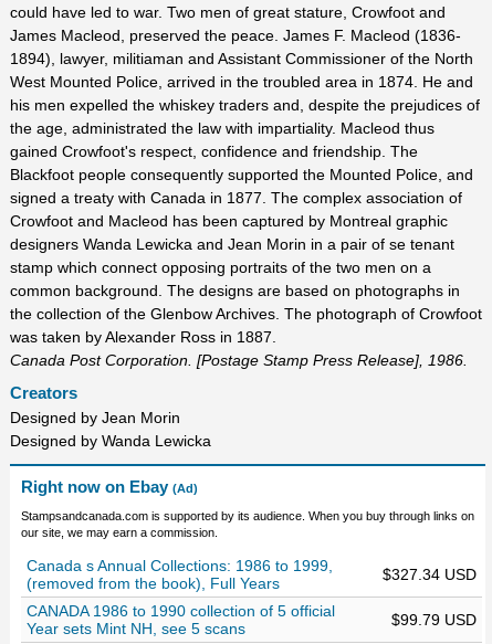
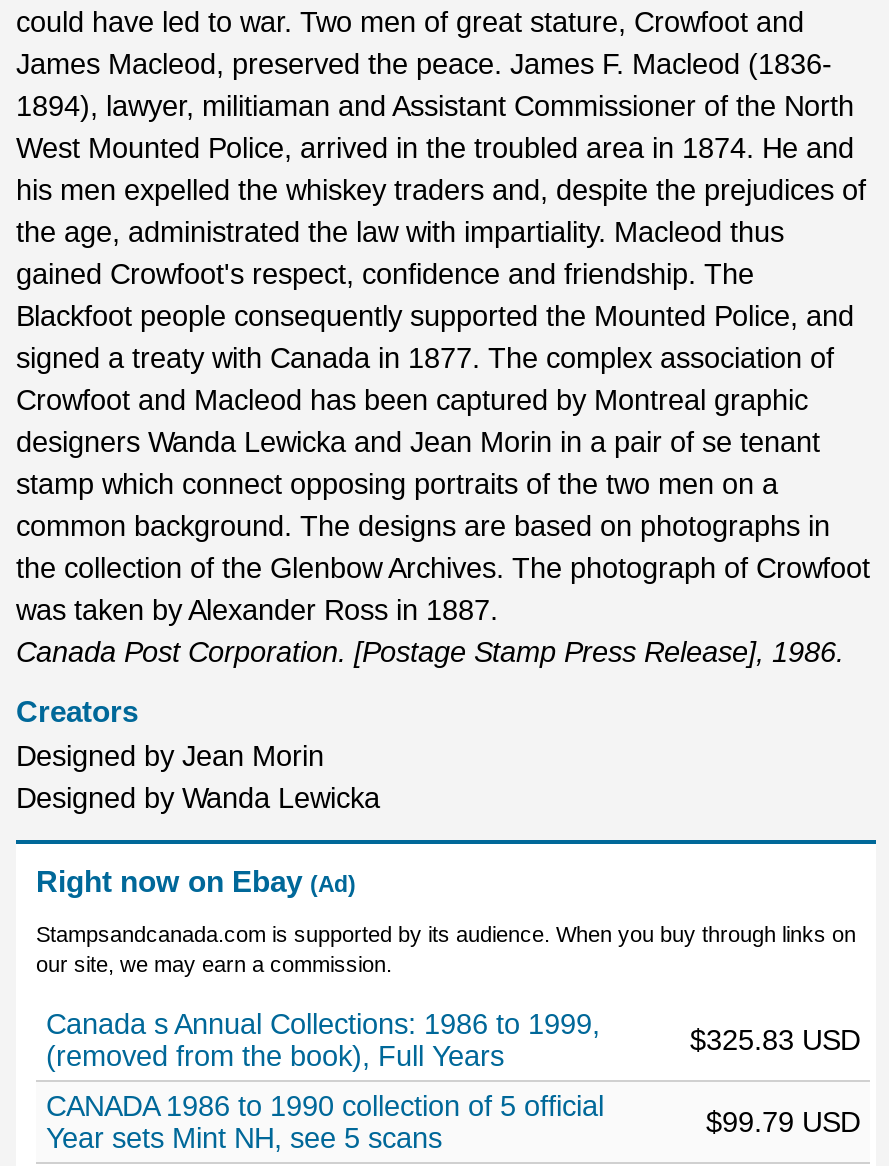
[383,566,477,583] $327.34 USD -> [690,1024,860,1056] $325.83 USD

